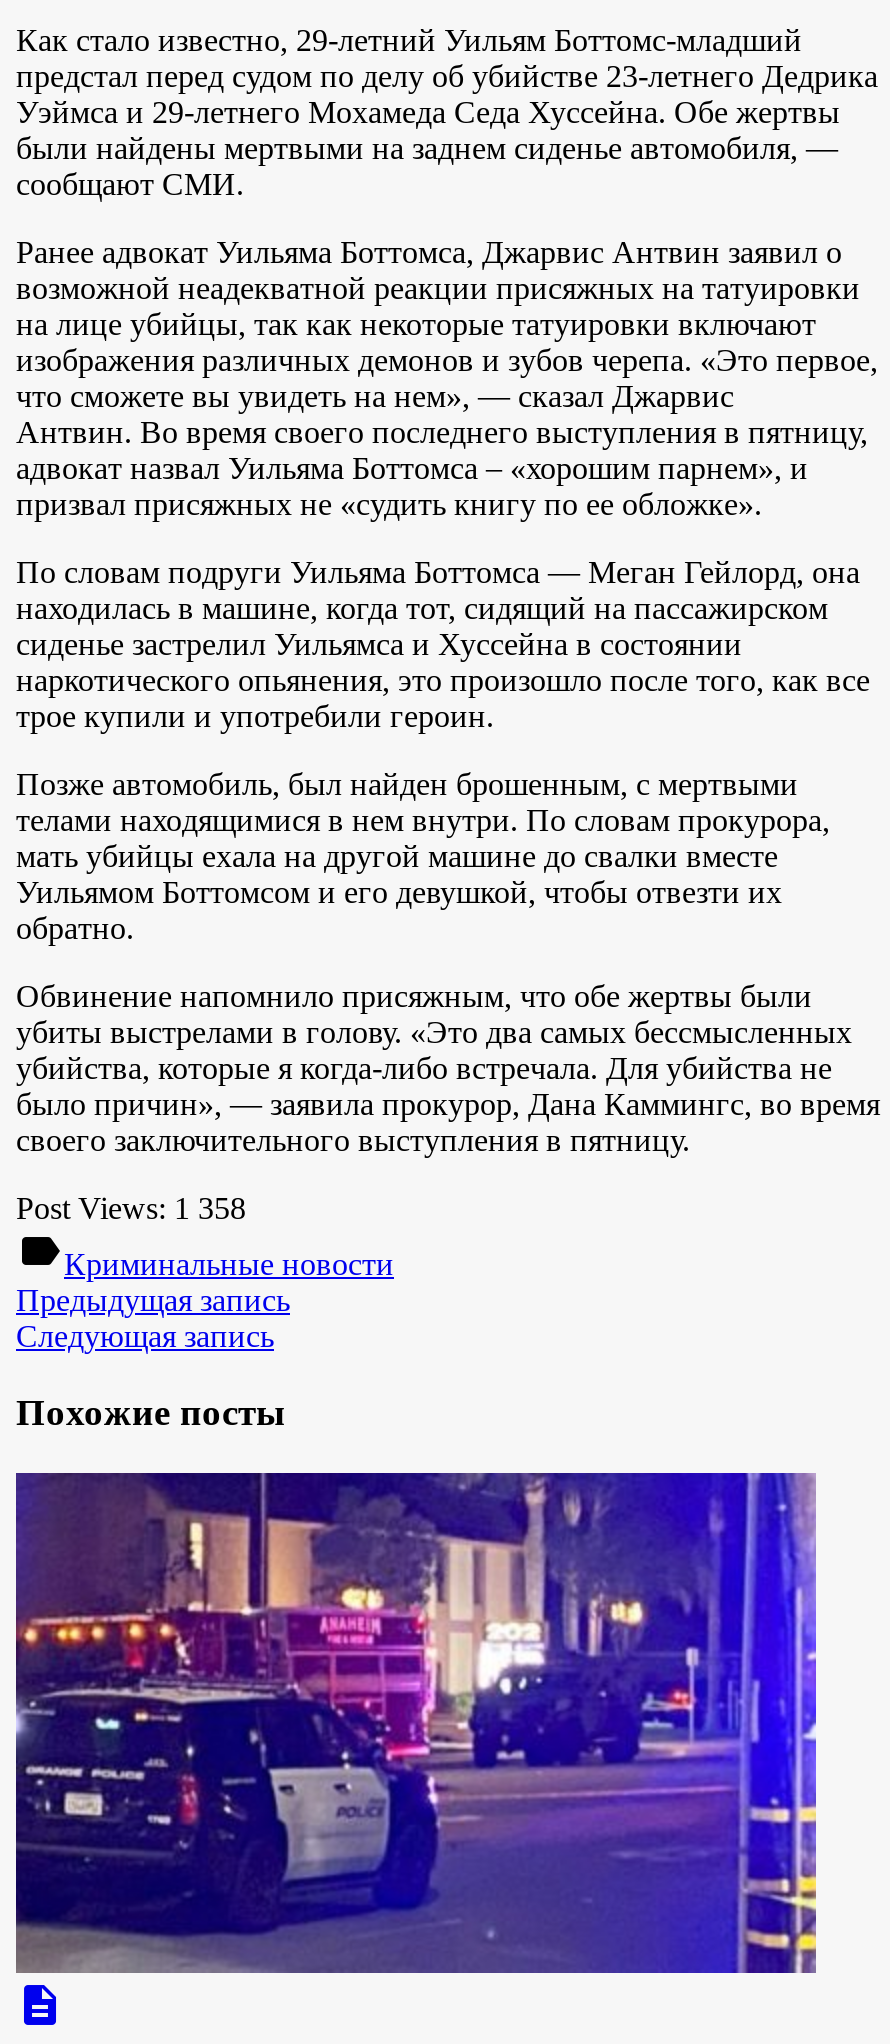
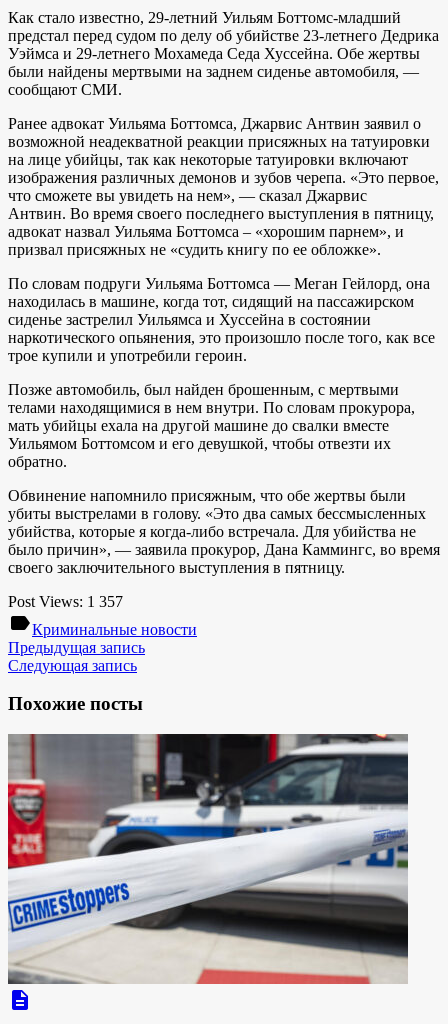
[16,1190,246,1224] Post Views: 1 358 -> [8,593,123,610] Post Views: 1 357
[14,1471,818,1975] [image] -> [7,733,409,985] [image]

